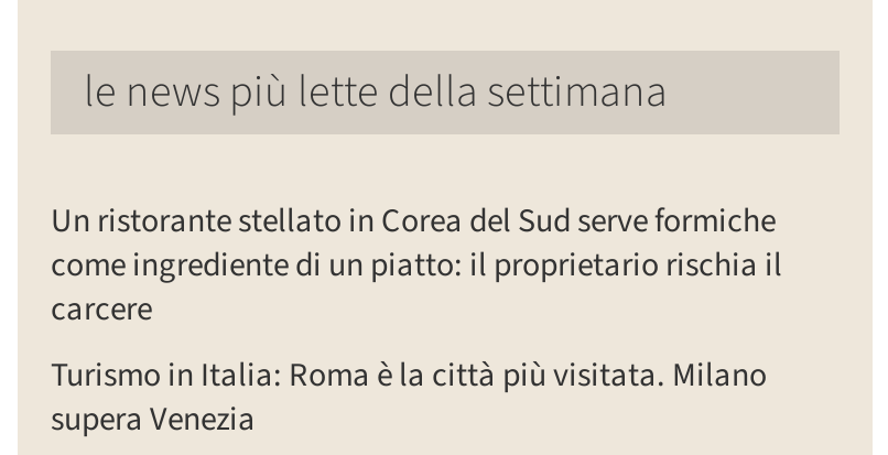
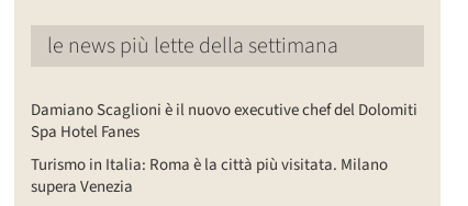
[51,199,782,334] Un ristorante stellato in Corea del Sud serve formiche | come ingrediente di un piatto: il proprietario rischia il | carcere -> [31,99,417,144] Damiano Scaglioni è il nuovo executive chef del Dolomiti | Spa Hotel Fanes

